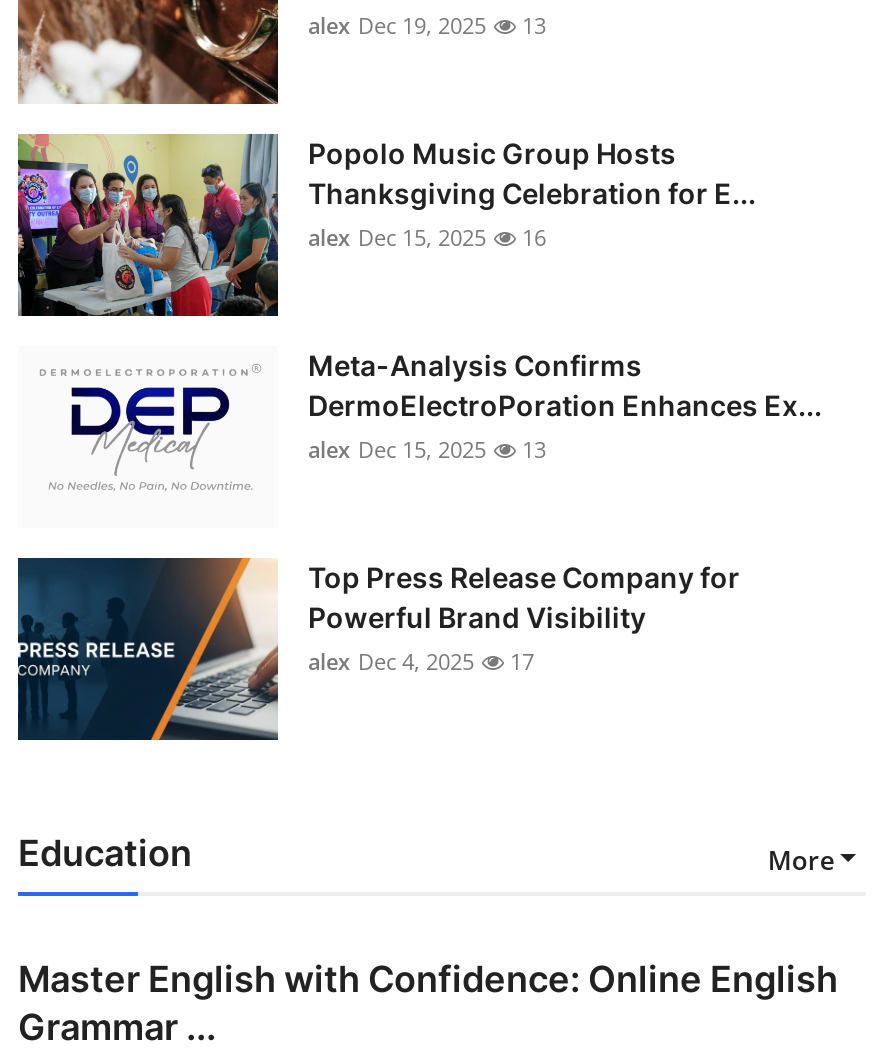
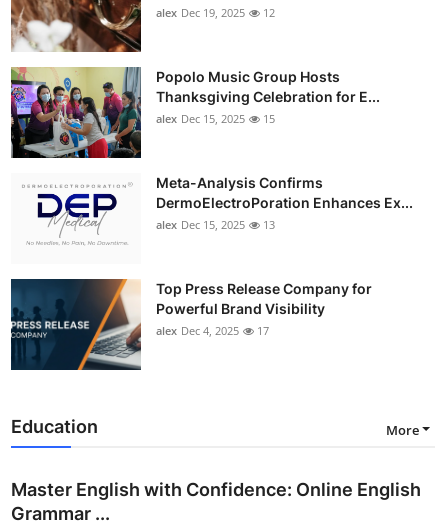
[308,10,546,40] alex Dec 19, 2025 13 -> [156,5,275,20] alex Dec 19, 2025 12
[308,222,546,252] alex Dec 15, 2025 16 -> [156,111,275,126] alex Dec 15, 2025 15

